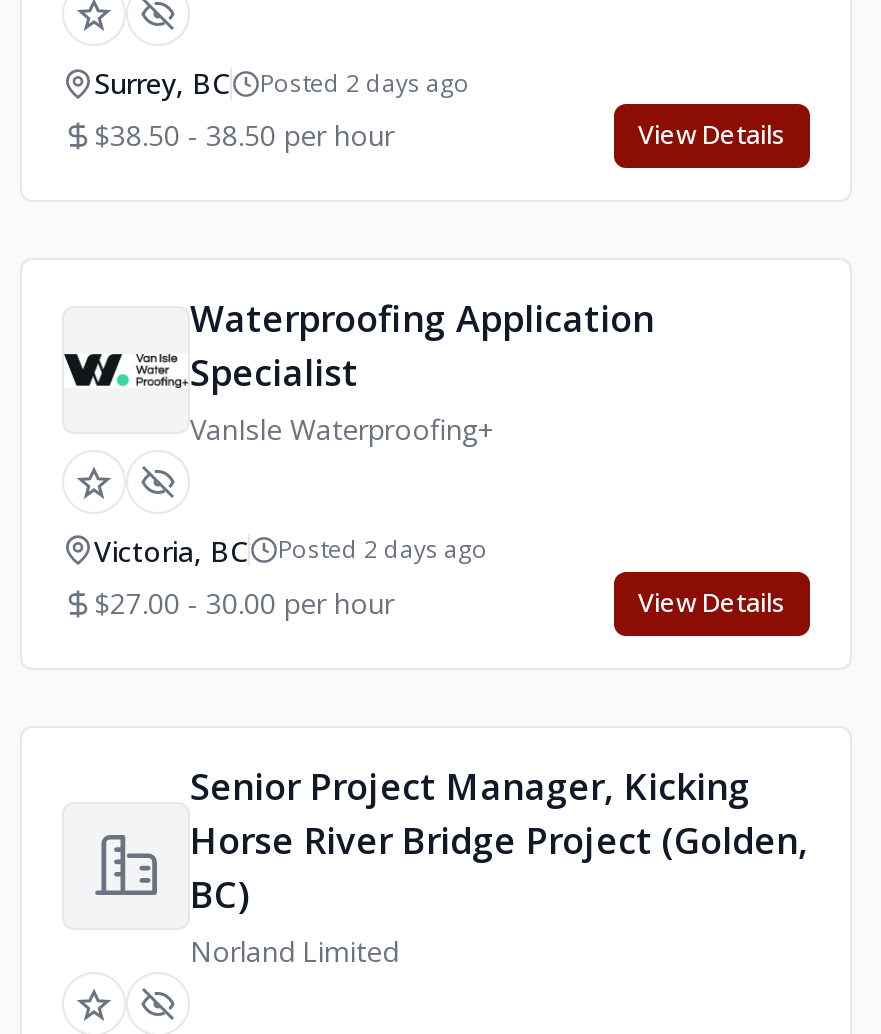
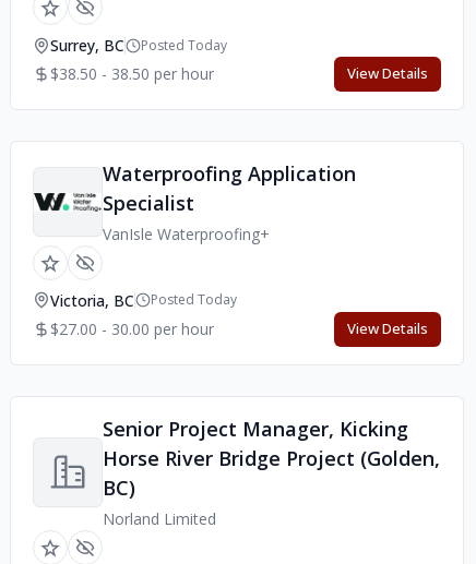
[260,65,470,99] Posted 2 days ago -> [141,35,227,54] Posted Today
[278,533,488,567] Posted 2 days ago -> [151,291,237,309] Posted Today

